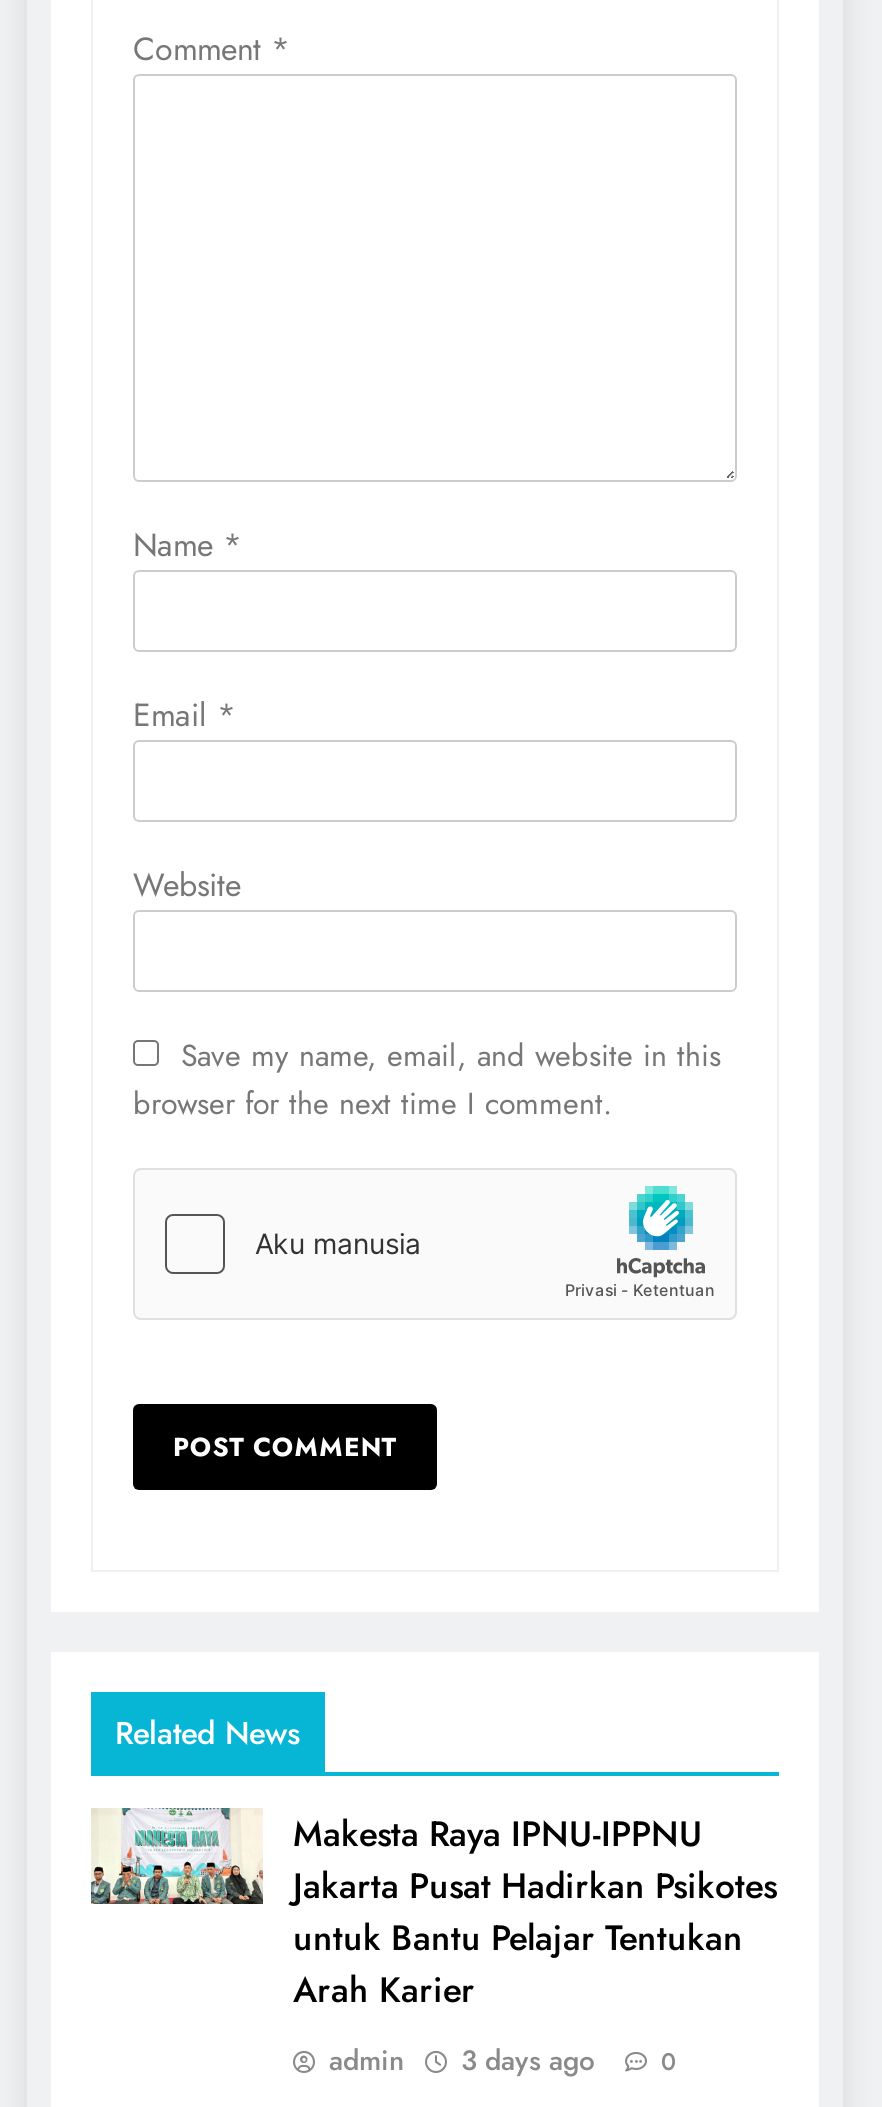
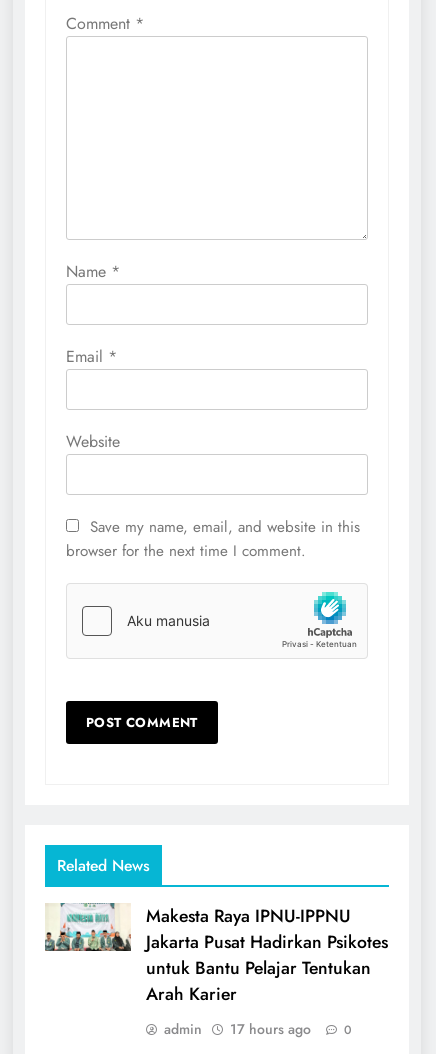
[329,2039,677,2079] admin 3 days ago 0 -> [164,1018,352,1038] admin 17 hours ago 0

